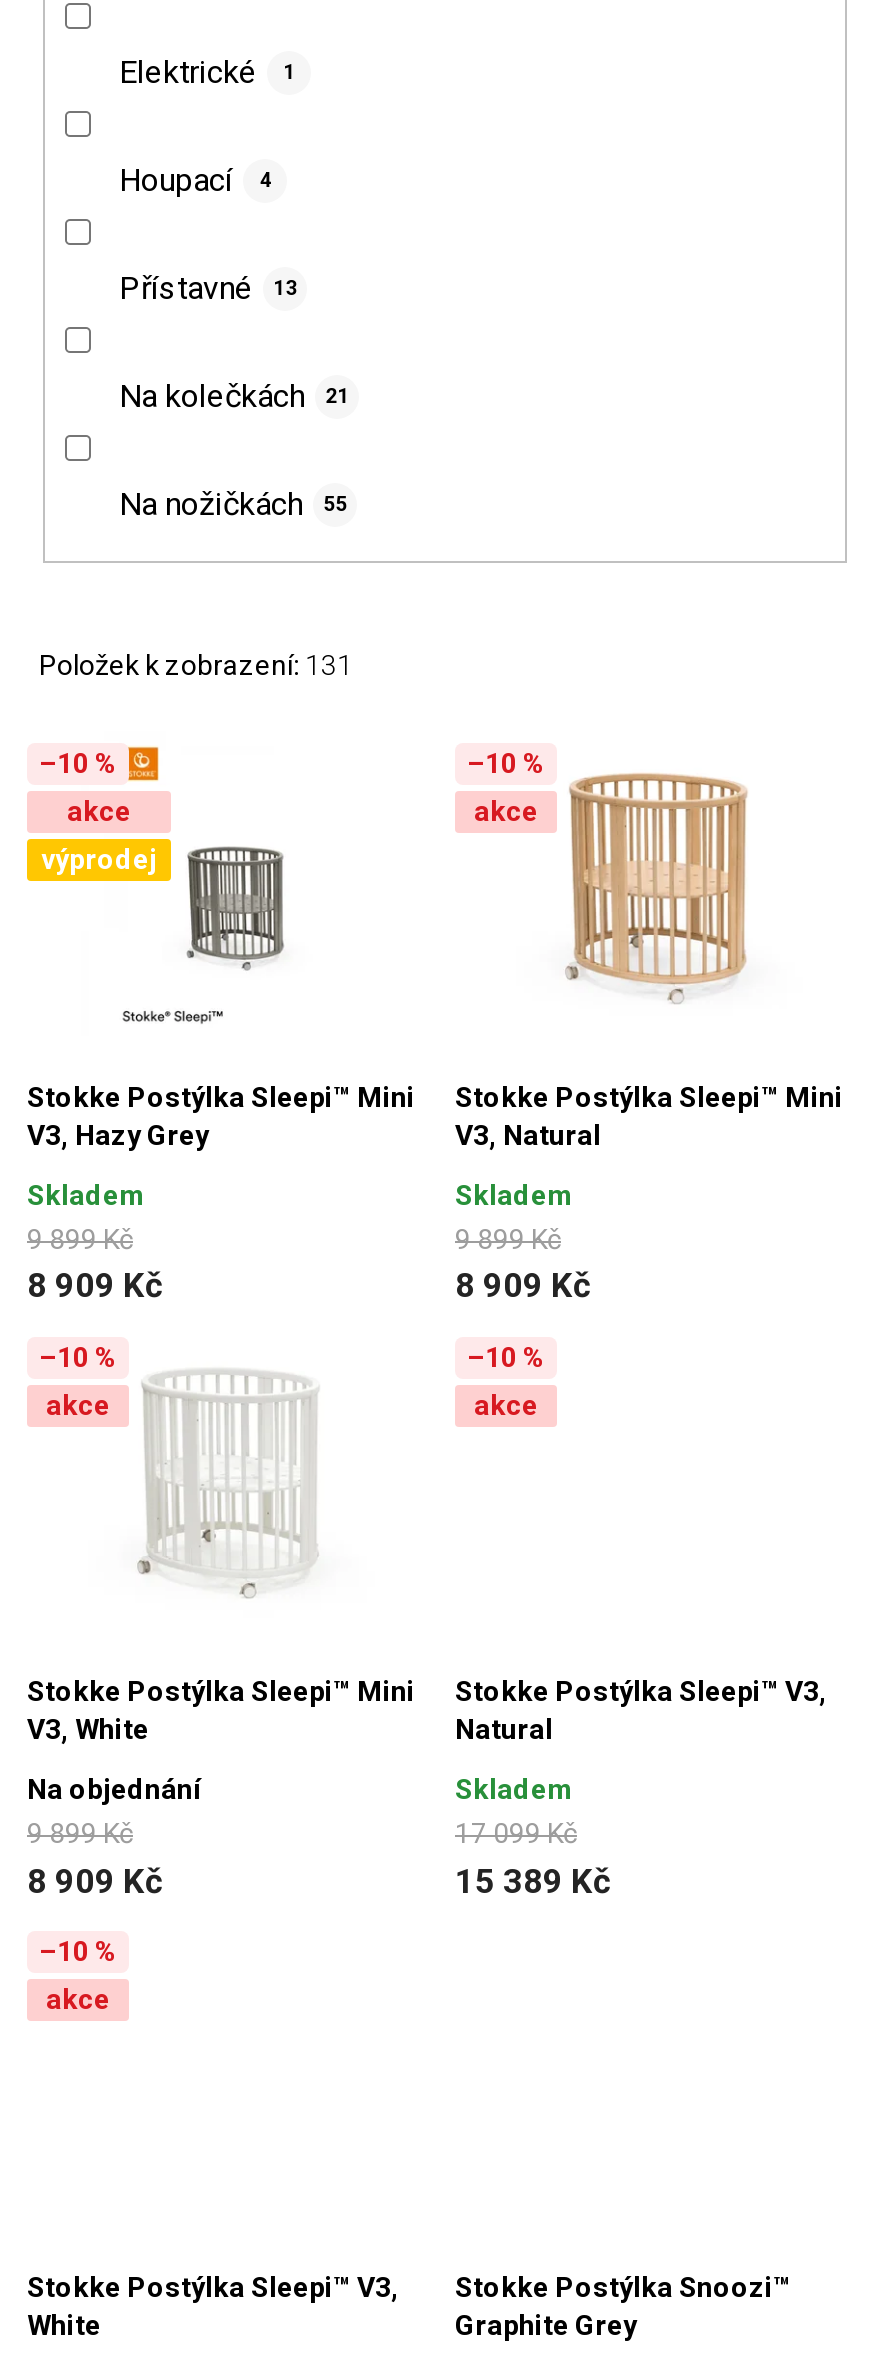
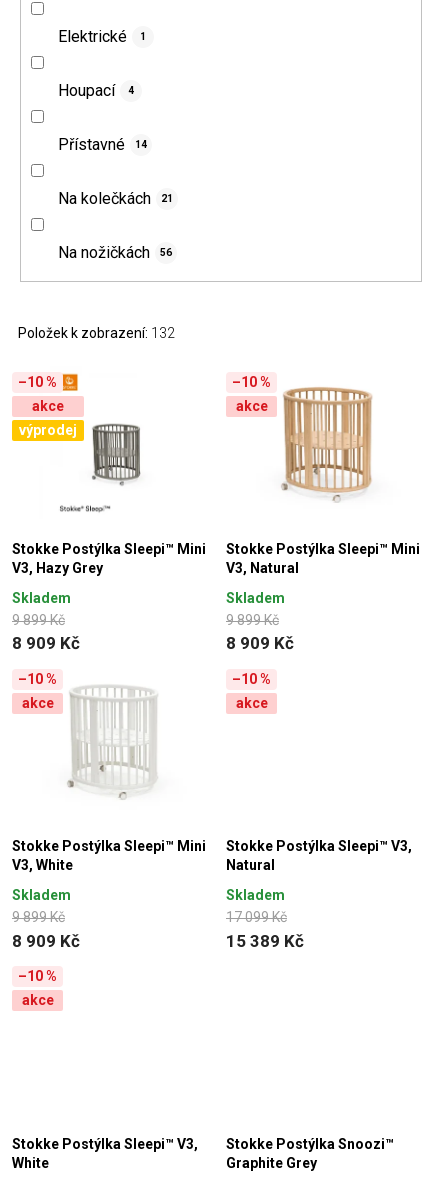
[119,269,298,307] Přístavné 13 -> [58,135,147,154] Přístavné 14
[119,485,348,523] Na nožičkách 55 -> [58,243,172,262] Na nožičkách 56
[39,649,353,681] Položek k zobrazení: 131 -> [18,325,175,341] Položek k zobrazení: 132
[27,1774,201,1806] Na objednání -> [12,887,71,903] Skladem

